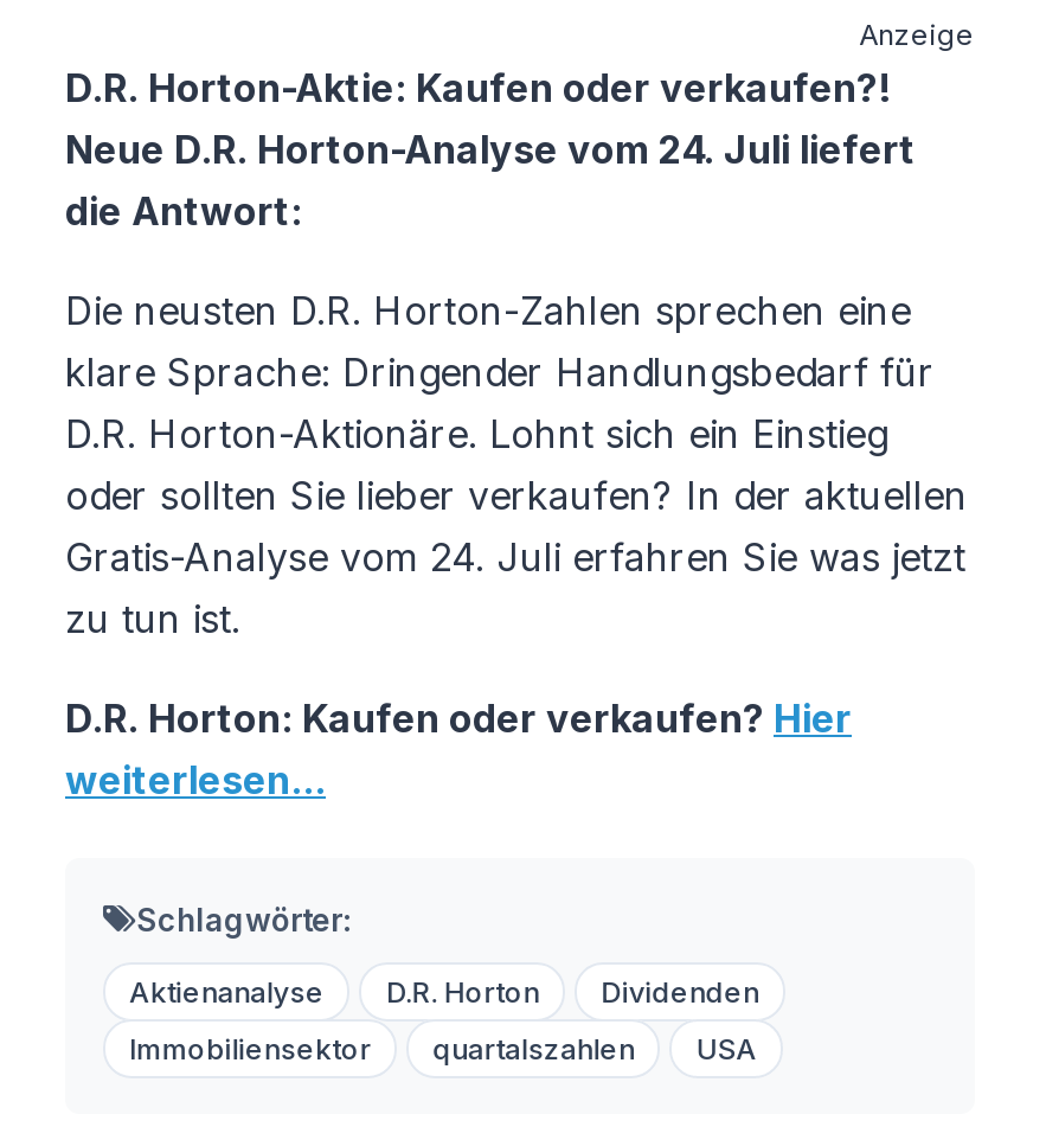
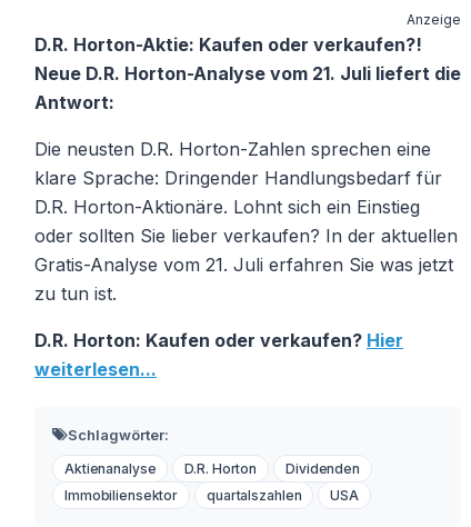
[65,124,916,233] Neue D.R. Horton-Analyse vom 24. Juli liefert | die Antwort: -> [34,62,461,113] Neue D.R. Horton-Analyse vom 21. Juli liefert die | Antwort:
[65,532,965,579] Gratis-Analyse vom 24. Juli erfahren Sie was jetzt -> [34,253,453,275] Gratis-Analyse vom 21. Juli erfahren Sie was jetzt

